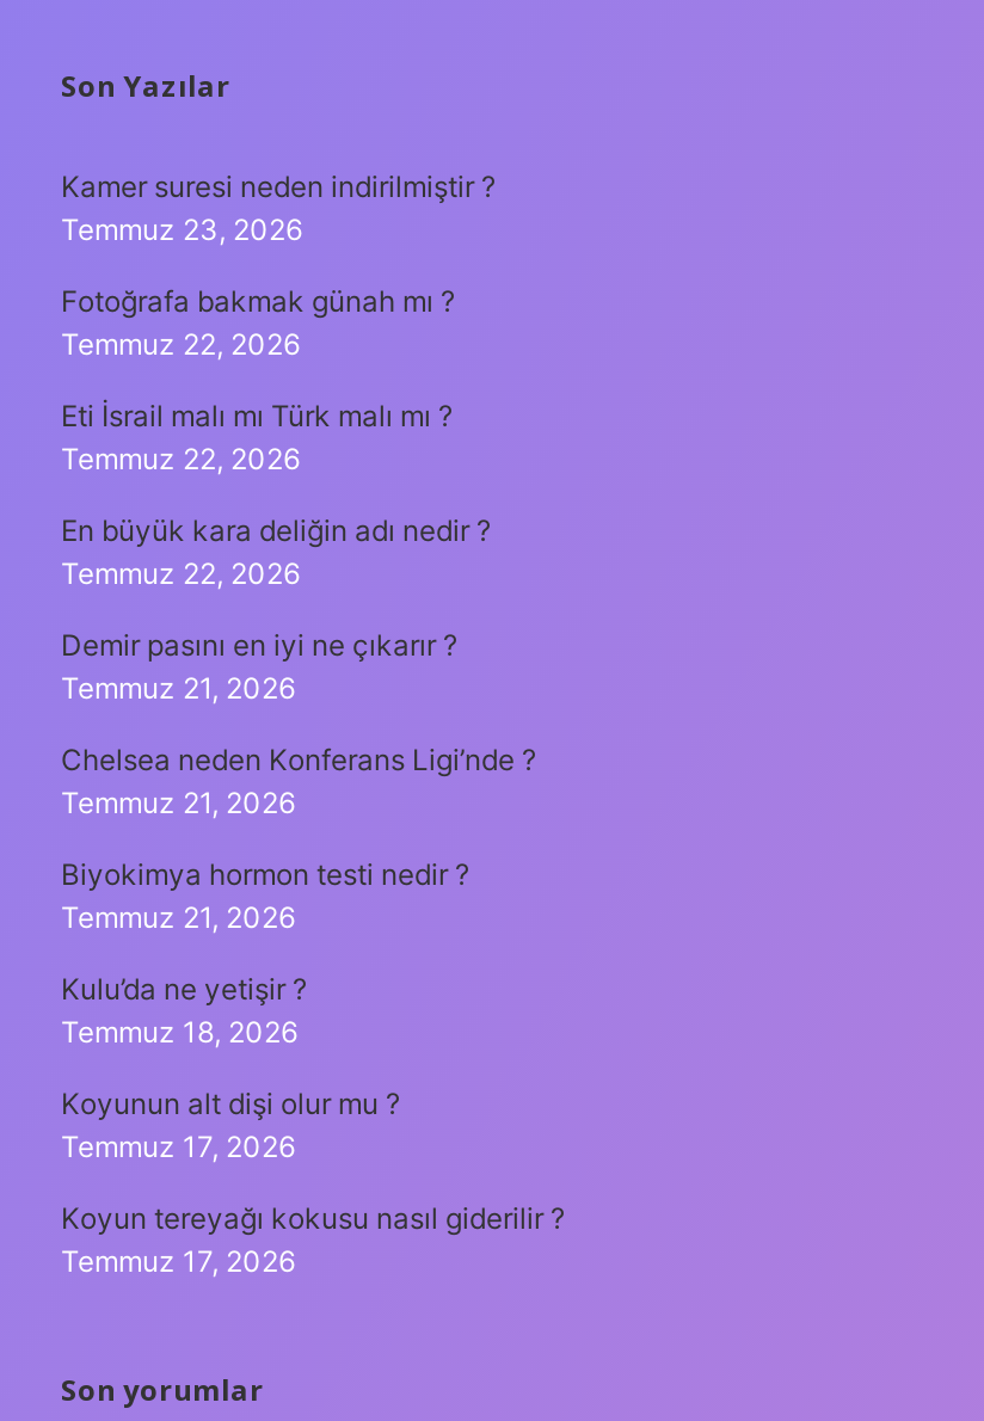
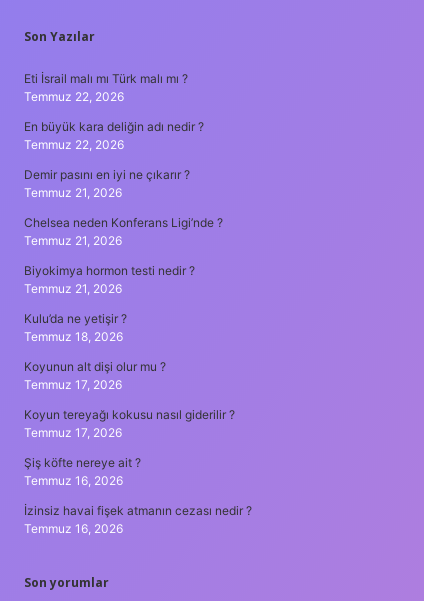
[61,168,496,362] Kamer suresi neden indirilmiştir ? | Temmuz 23, 2026 | Fotoğrafa bakmak günah mı ? | Temmuz 22, 2026 -> none
moved [61,398,565,1279] -> [24,71,235,440]: Eti İsrail malı mı Türk malı mı ? | Temmuz 22, 2026 | En büyük kara deliğin adı nedir ? | ... | Koyun tereyağı kokusu nasıl giderilir ? | Temmuz 17, 2026
none -> [24,455,252,536] Şiş köfte nereye ait ? | Temmuz 16, 2026 | İzinsiz havai fişek atmanın cezası nedir ? | Temmuz 16, 2026

